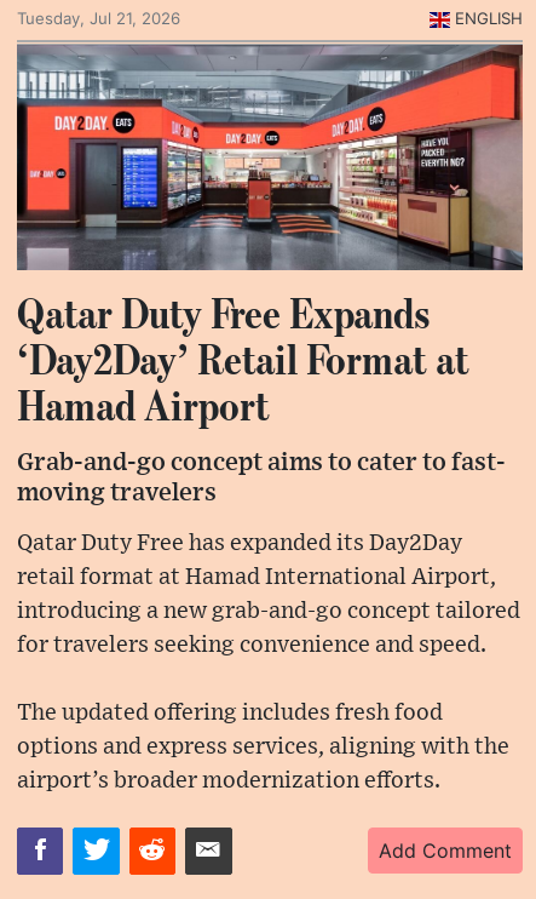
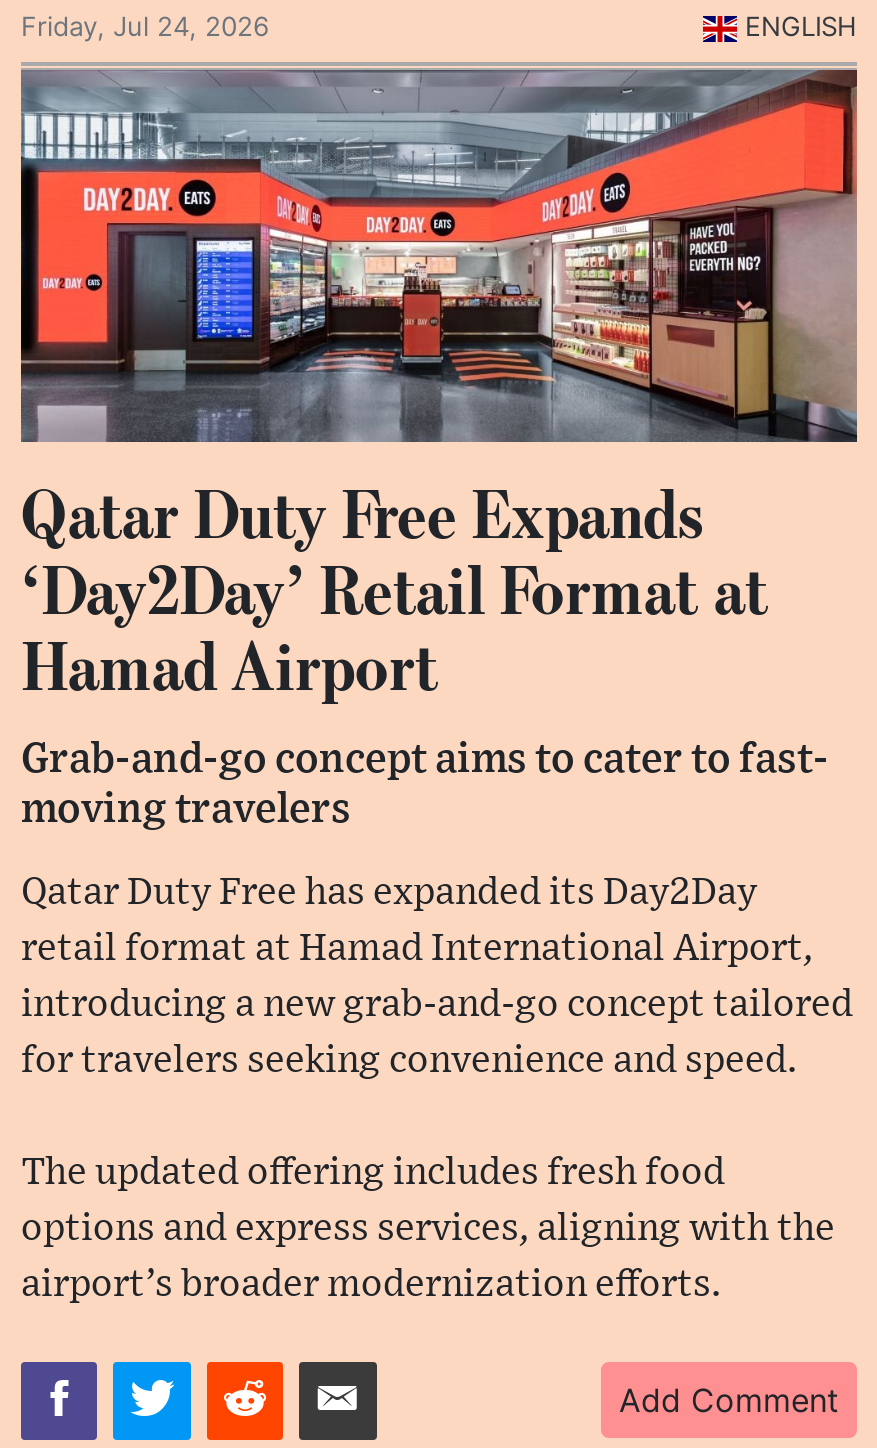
[17,8,180,28] Tuesday, Jul 21, 2026 -> [21,10,269,42] Friday, Jul 24, 2026

